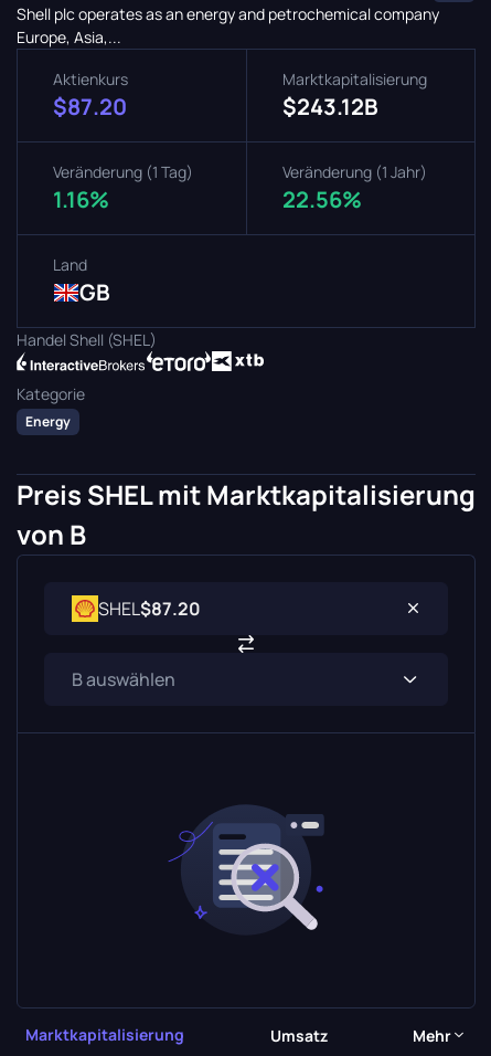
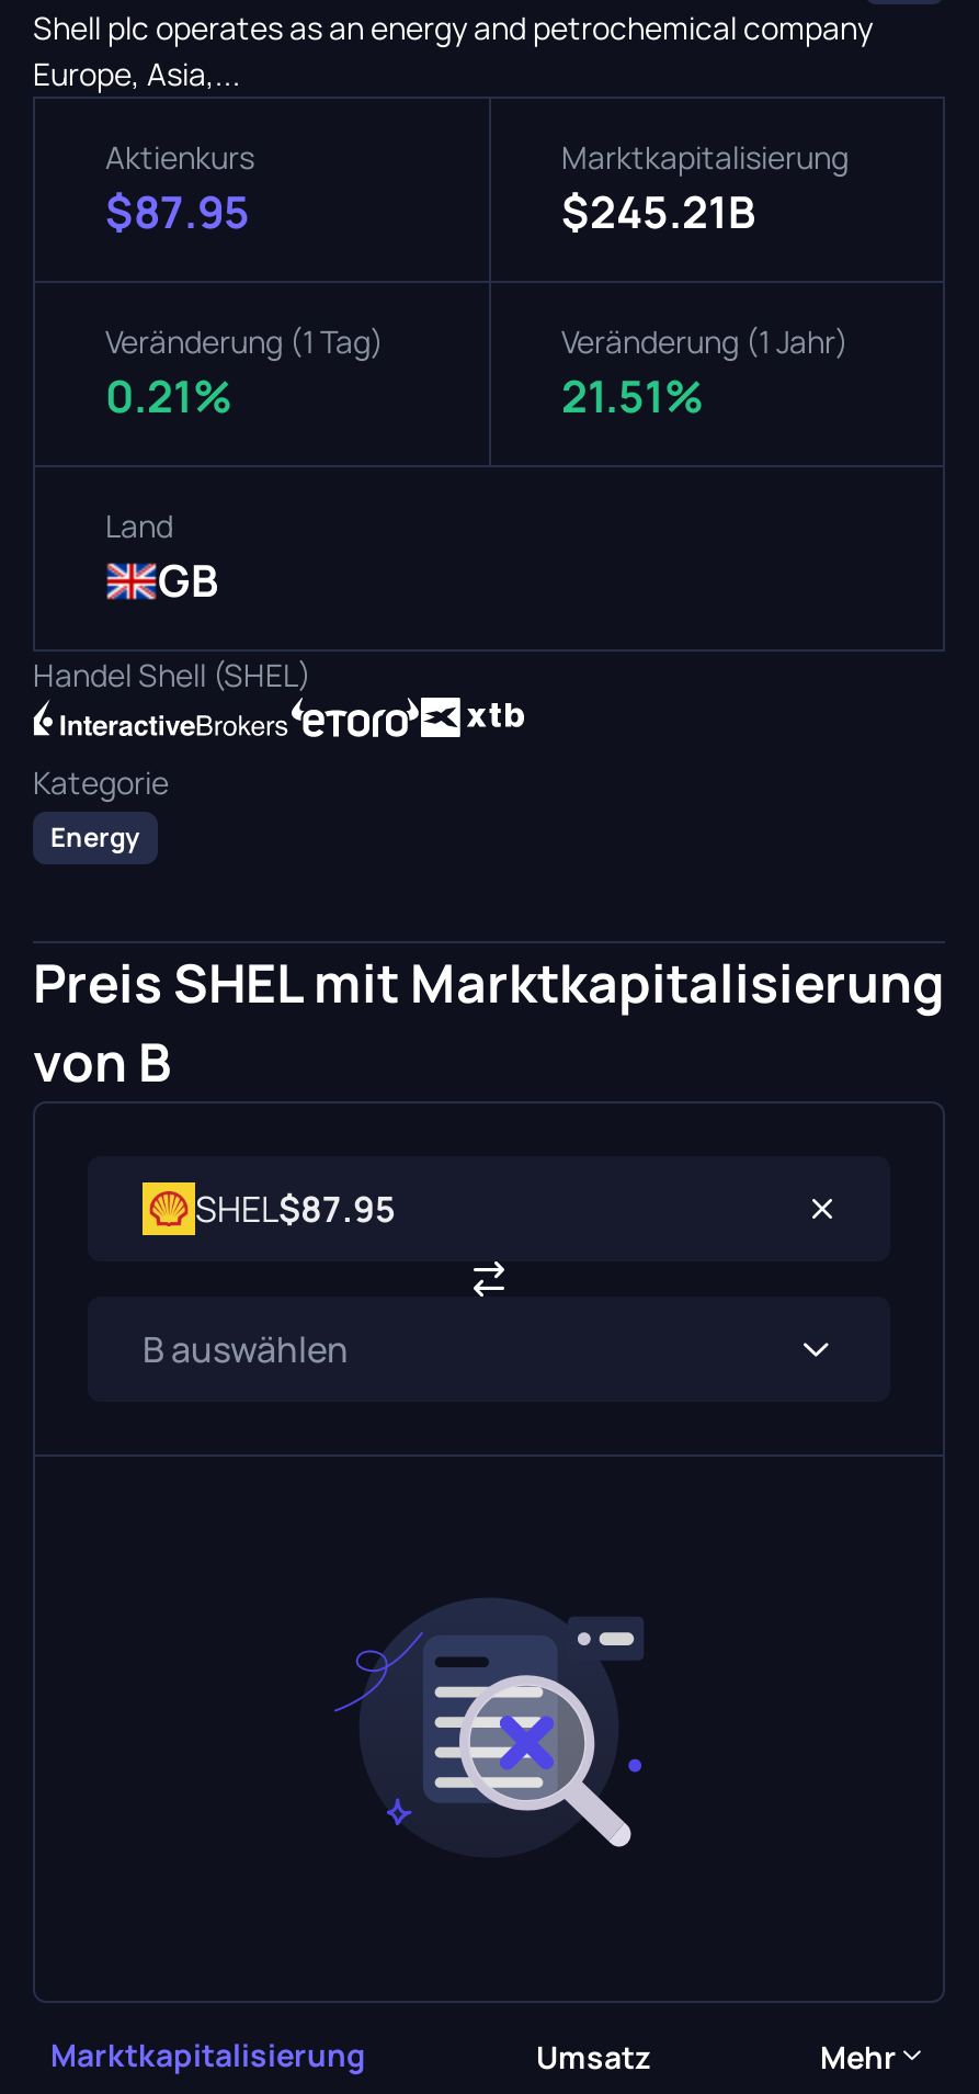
[53,92,127,122] $87.20 -> [105,182,250,241] $87.95
[282,92,378,122] $243.12B -> [561,182,756,241] $245.21B
[53,184,109,214] 1.16% -> [105,366,232,426] 0.21%
[282,184,362,214] 22.56% -> [561,366,704,426] 21.51%
[98,596,201,621] SHEL$87.20 -> [195,1185,395,1233] SHEL$87.95

